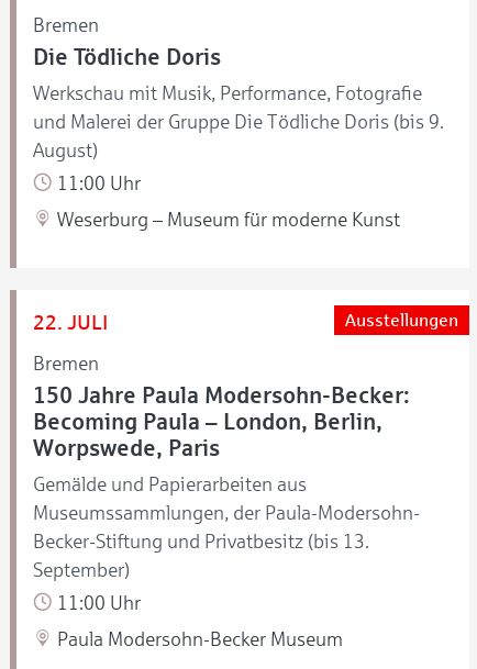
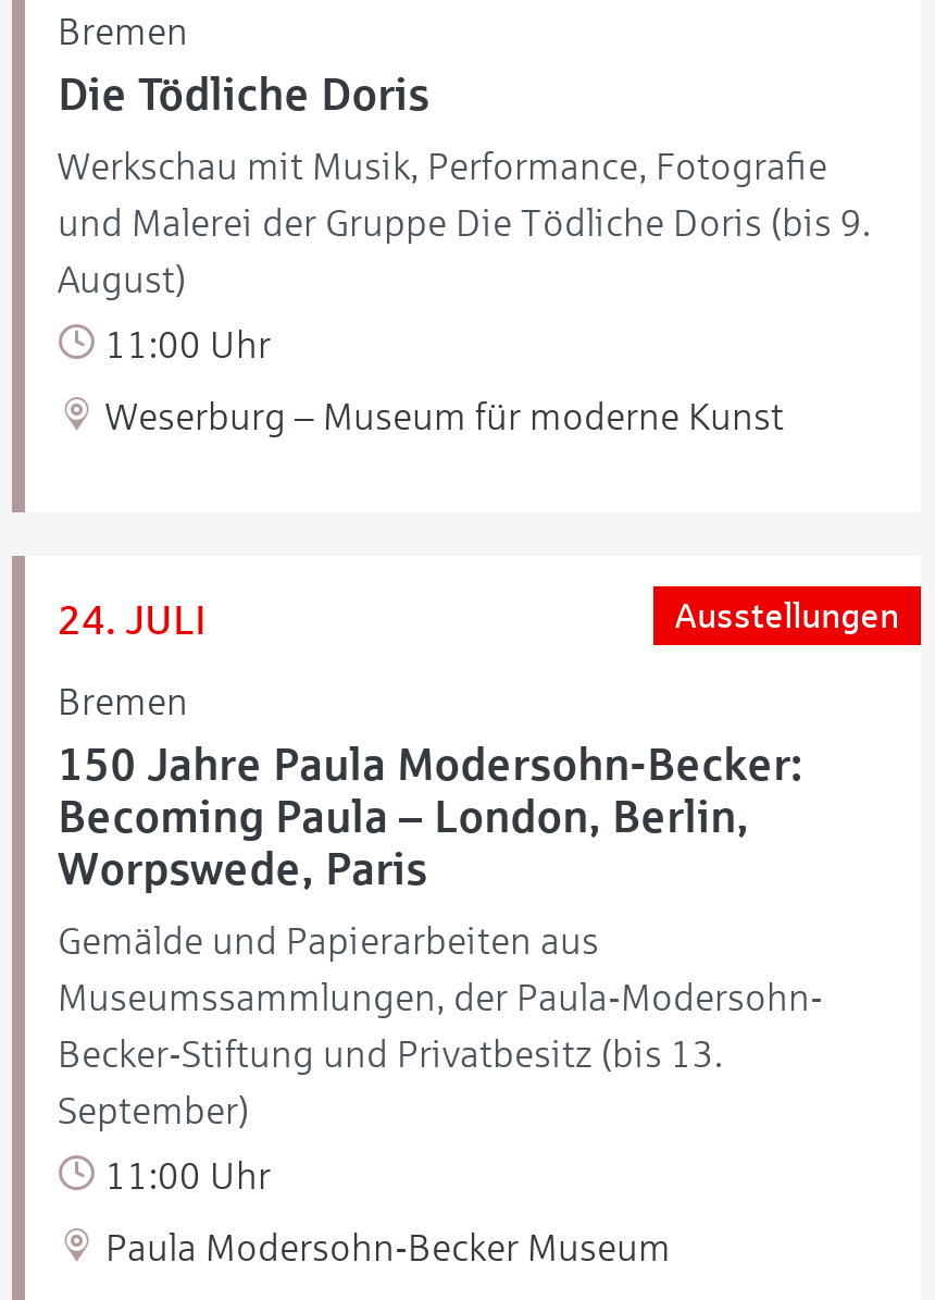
[33,311,108,334] 22. JULI -> [58,597,205,643] 24. JULI

